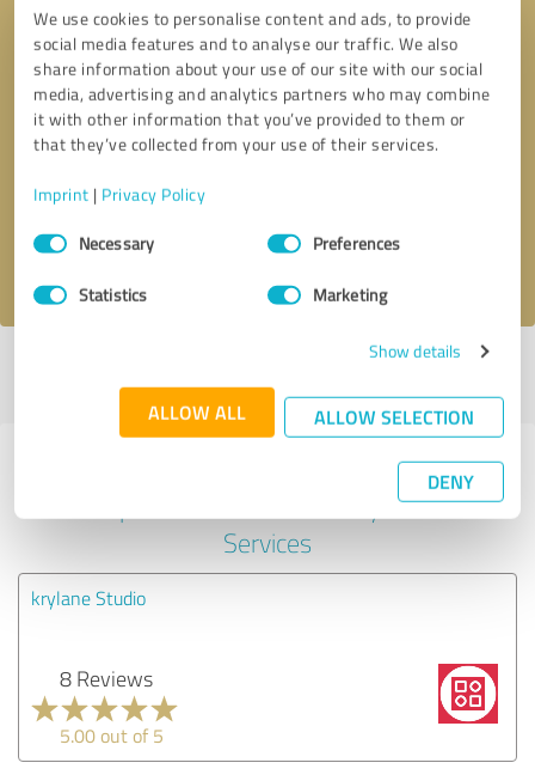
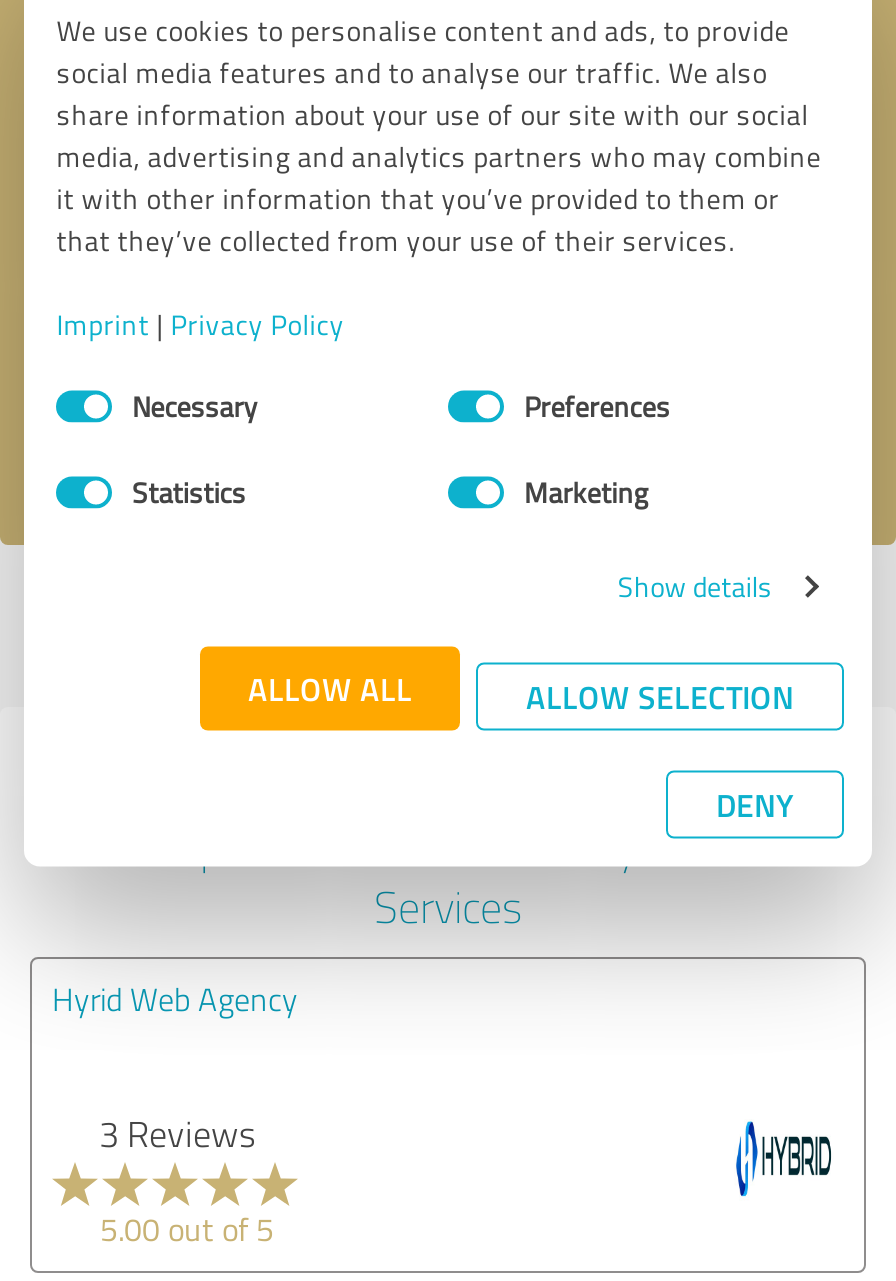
[31,584,146,611] krylane Studio -> [52,976,298,1020] Hyrid Web Agency
[59,663,152,692] 8 Reviews -> [99,1108,255,1156] 3 Reviews
[437,663,499,725] [image] -> [734,1109,834,1209] [image]

